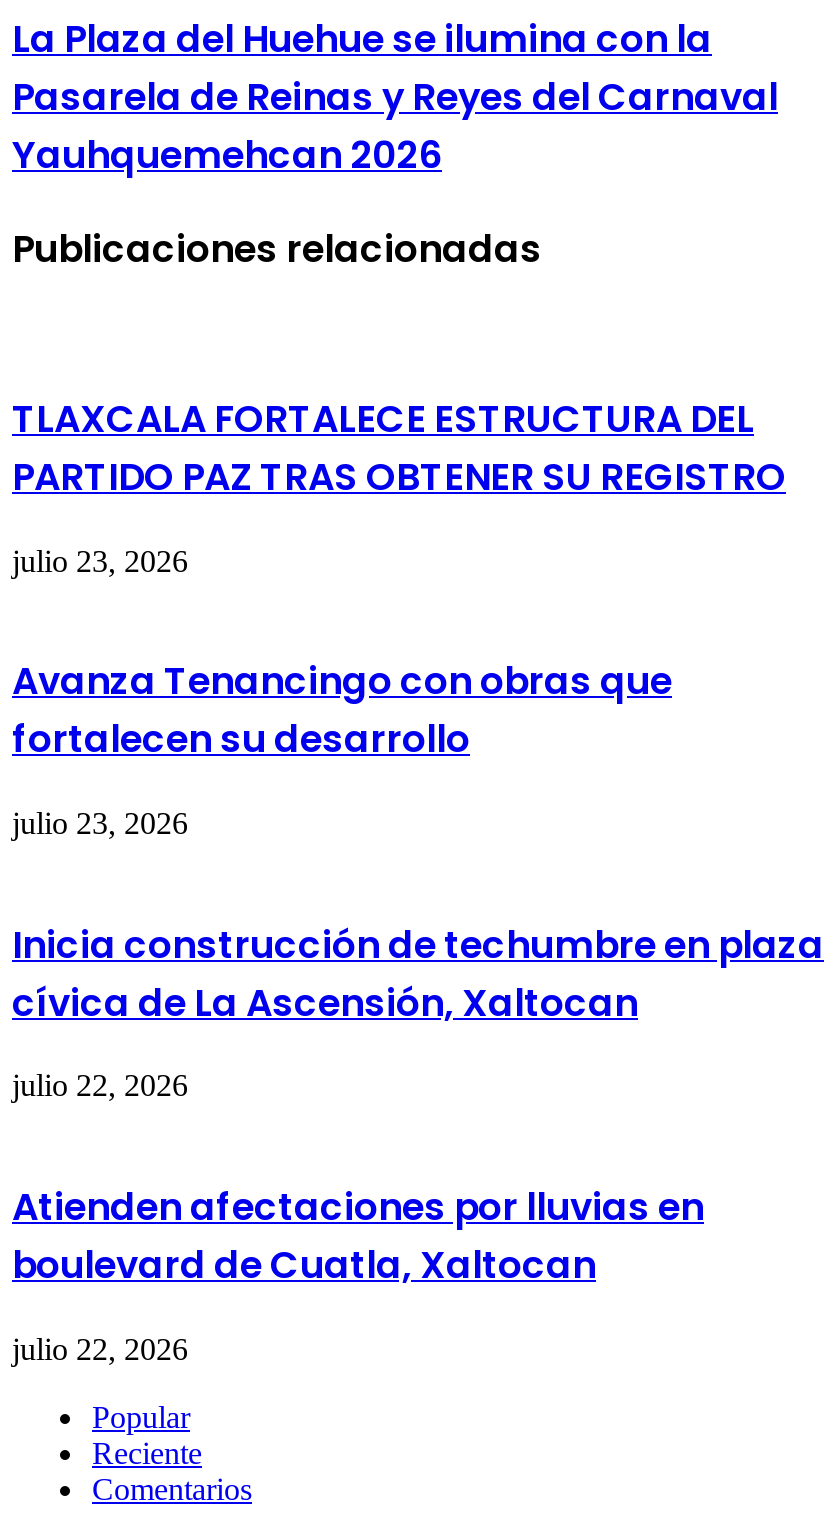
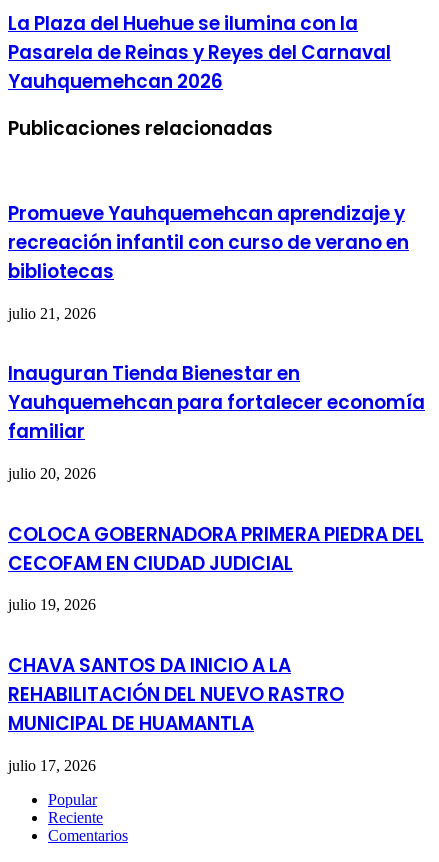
[12,392,786,504] TLAXCALA FORTALECE ESTRUCTURA DEL | PARTIDO PAZ TRAS OBTENER SU REGISTRO -> [8,200,409,285] Promueve Yauhquemehcan aprendizaje y | recreación infantil con curso de verano en | bibliotecas
[12,543,188,577] julio 23, 2026 -> [8,305,96,322] julio 21, 2026
[12,655,672,767] Avanza Tenancingo con obras que | fortalecen su desarrollo -> [8,360,425,445] Inauguran Tienda Bienestar en | Yauhquemehcan para fortalecer economía | familiar
[12,806,188,840] julio 23, 2026 -> [8,465,96,482] julio 20, 2026
[12,917,824,1029] Inicia construcción de techumbre en plaza | cívica de La Ascensión, Xaltocan -> [8,521,424,577] COLOCA GOBERNADORA PRIMERA PIEDRA DEL | CECOFAM EN CIUDAD JUDICIAL
[12,1069,188,1103] julio 22, 2026 -> [8,596,96,613] julio 19, 2026
[12,1180,704,1292] Atienden afectaciones por lluvias en | boulevard de Cuatla, Xaltocan -> [8,652,344,737] CHAVA SANTOS DA INICIO A LA | REHABILITACIÓN DEL NUEVO RASTRO | MUNICIPAL DE HUAMANTLA
[12,1332,188,1366] julio 22, 2026 -> [8,757,96,774] julio 17, 2026

